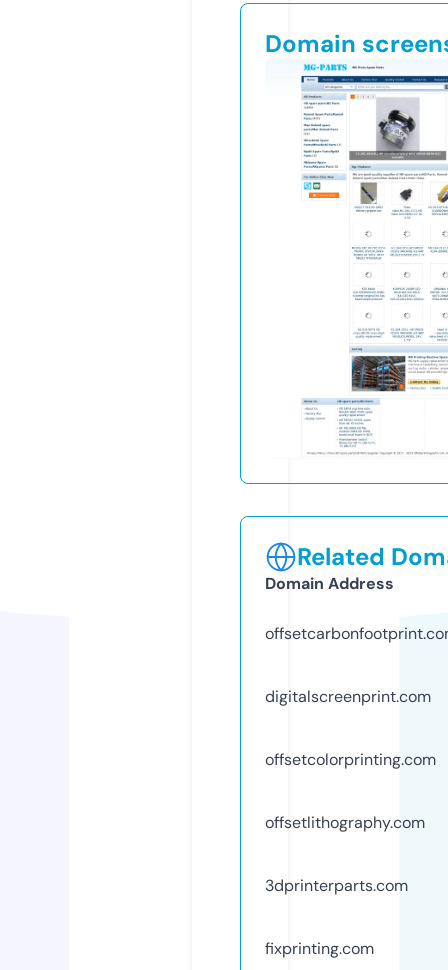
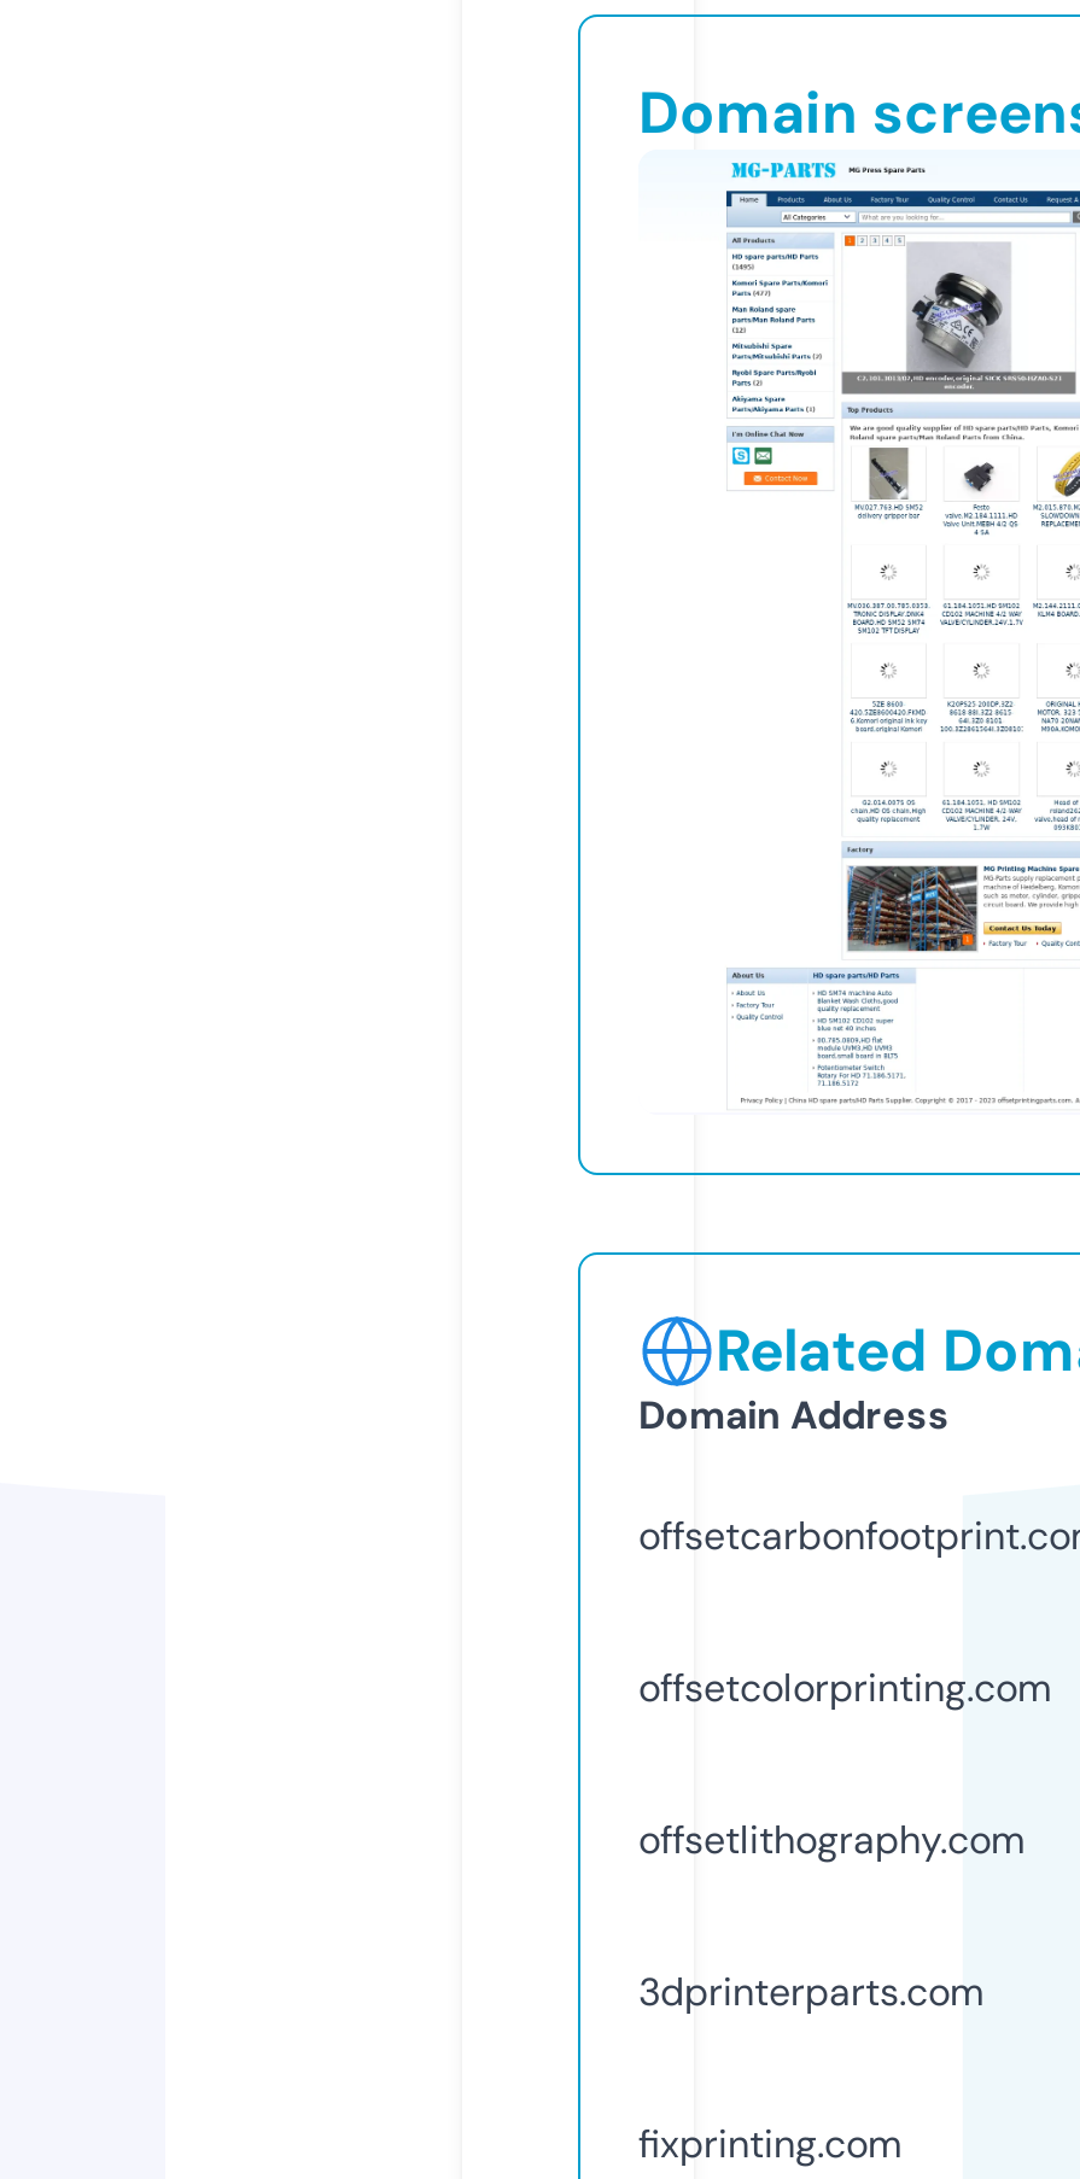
[265,686,431,707] digitalscreenprint.com -> none

